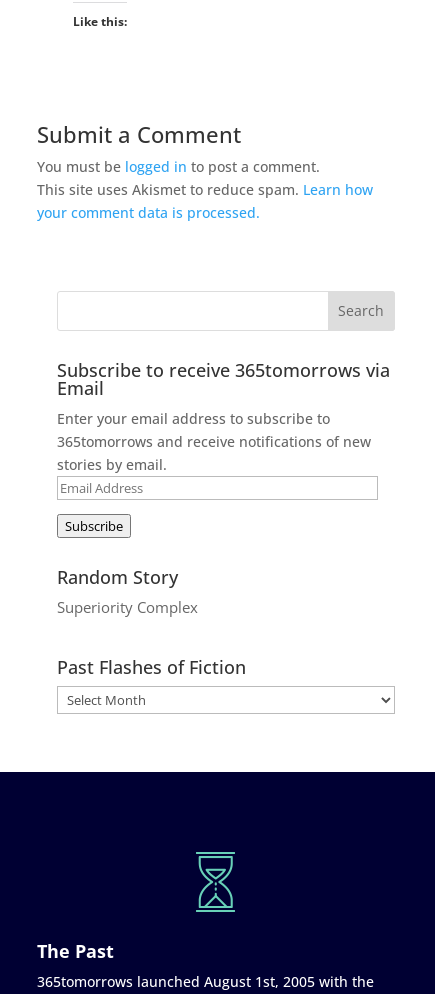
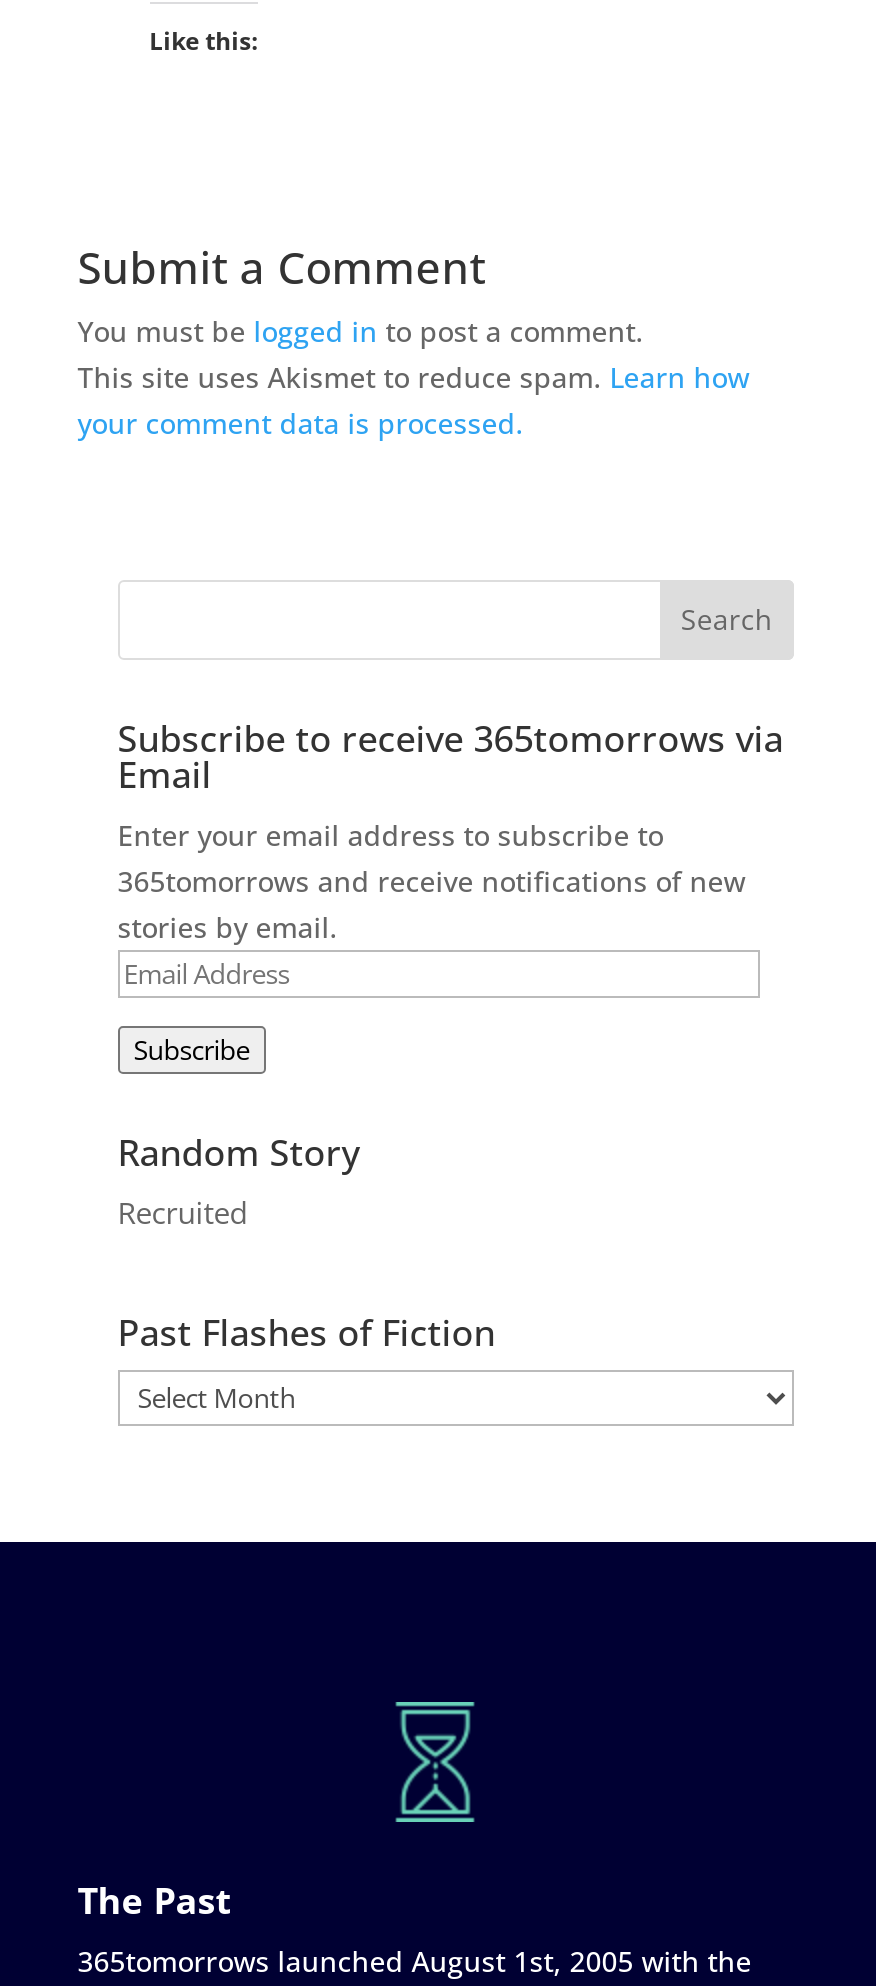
[57,597,198,617] Superiority Complex -> [118,1191,248,1231] Recruited

